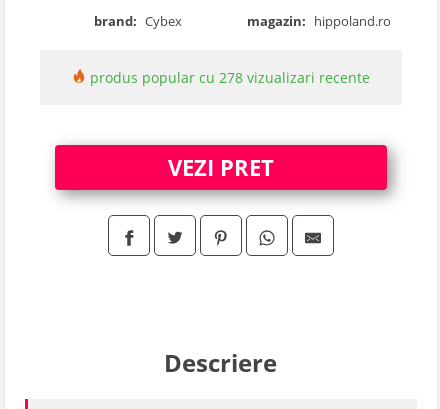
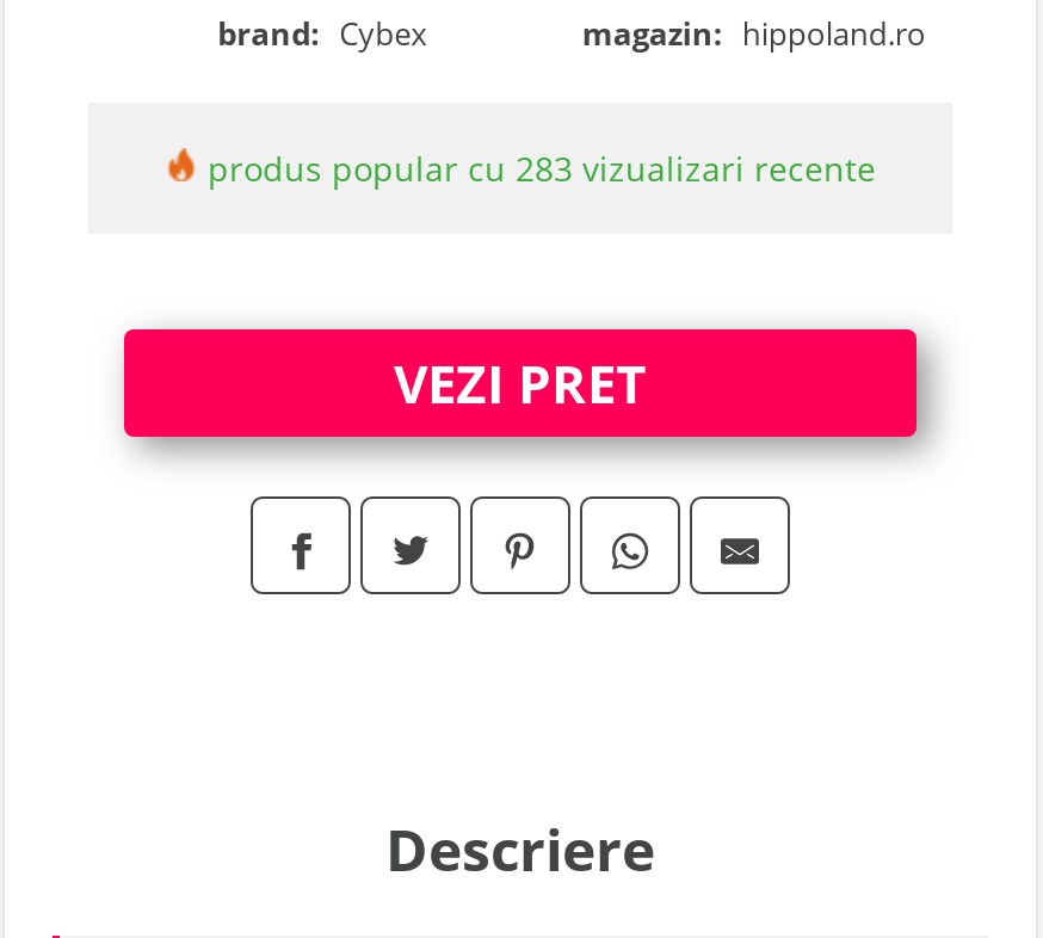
[86,68,370,87] produs popular cu 278 vizualizari recente -> [198,146,876,191] produs popular cu 283 vizualizari recente

